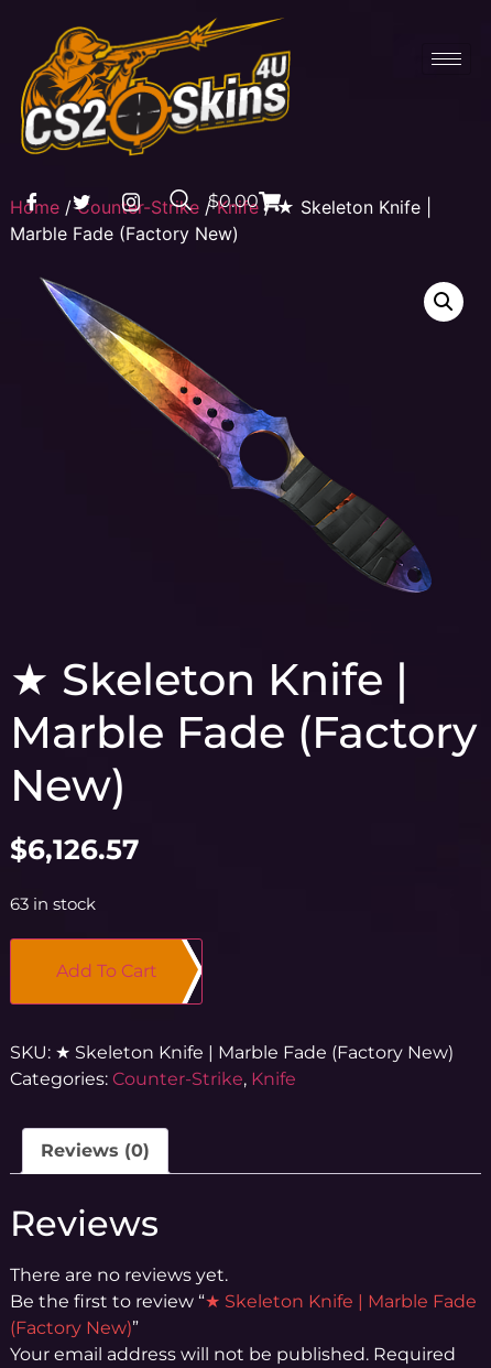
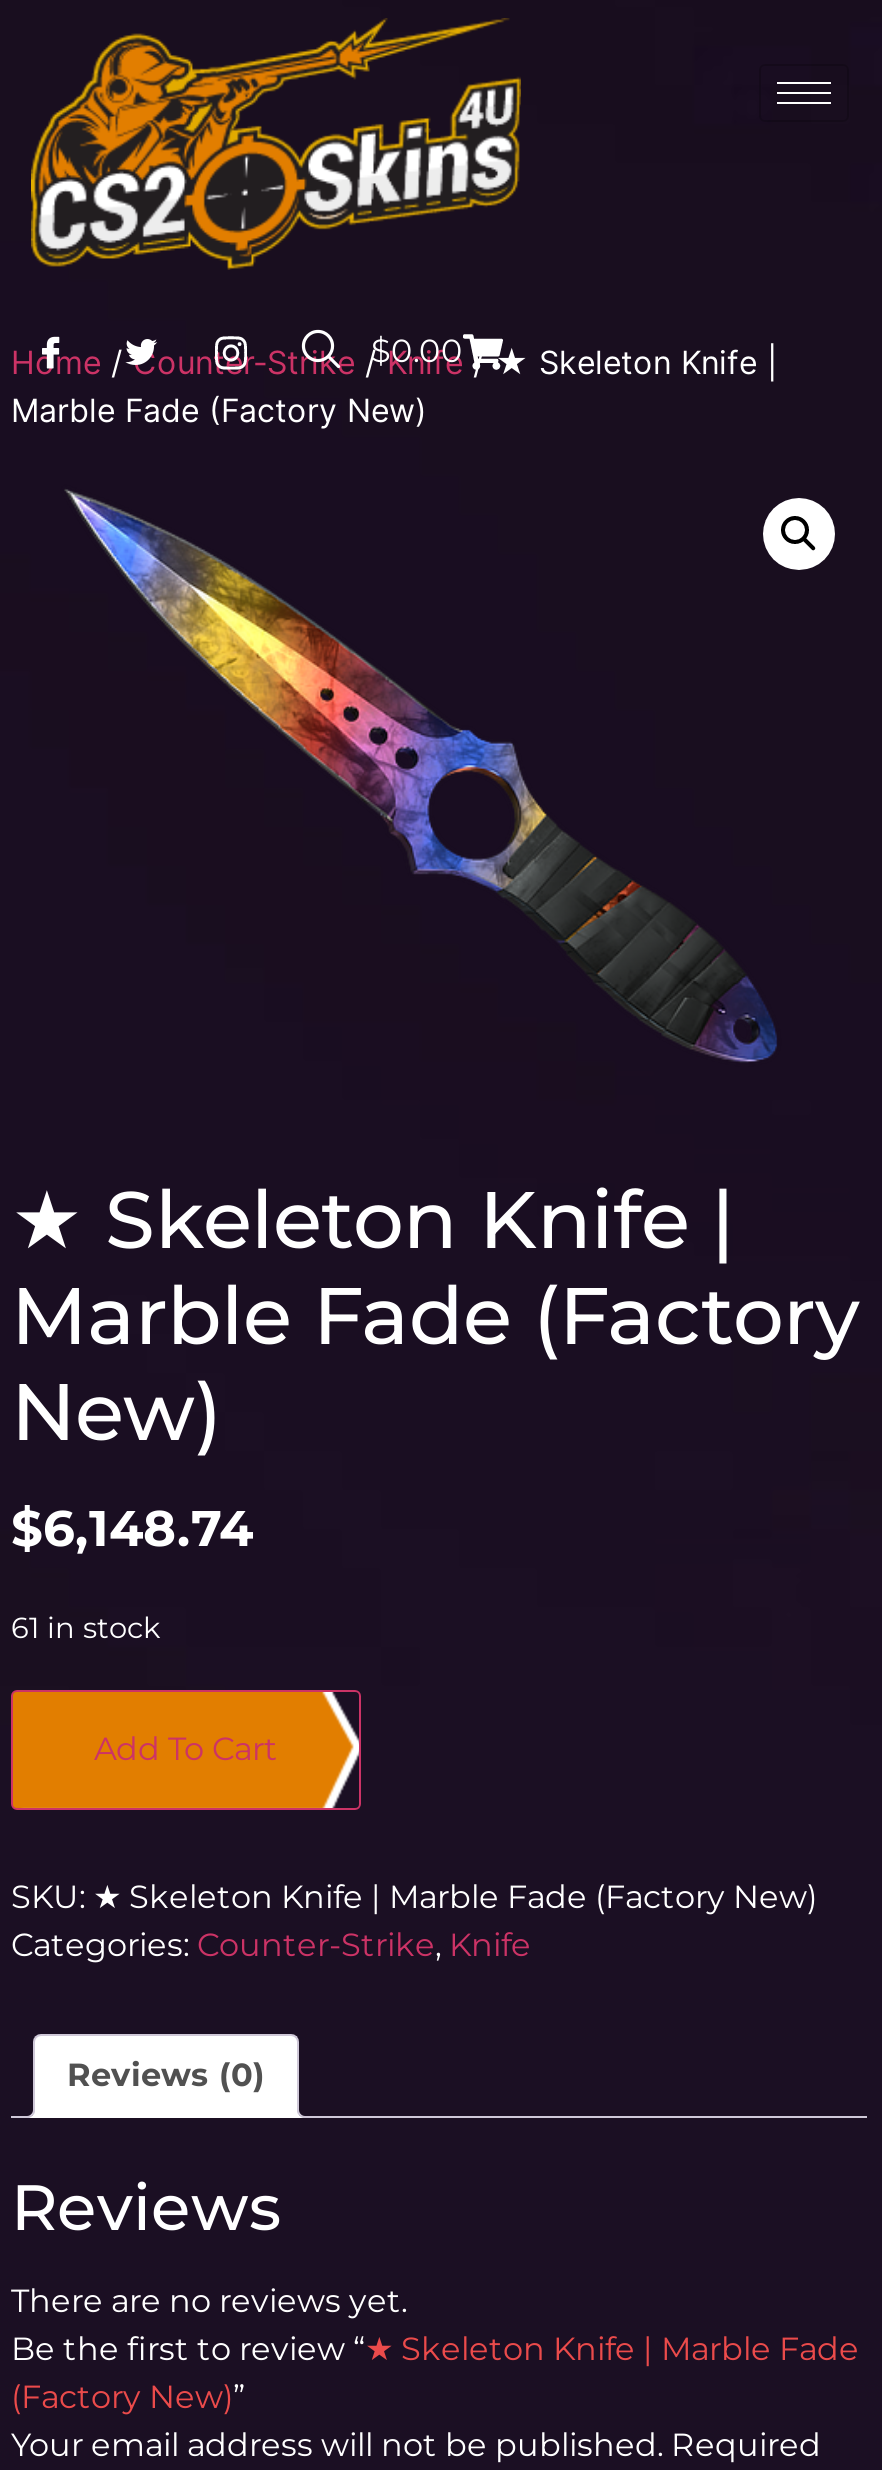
[10,833,140,866] $6,126.57 -> [11,1498,253,1558] $6,148.74
[10,894,96,914] 63 in stock -> [11,1610,161,1646] 61 in stock

